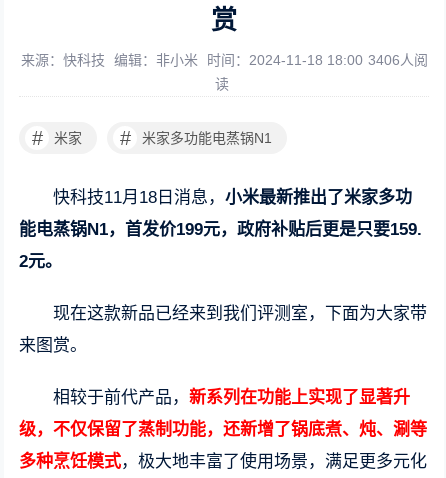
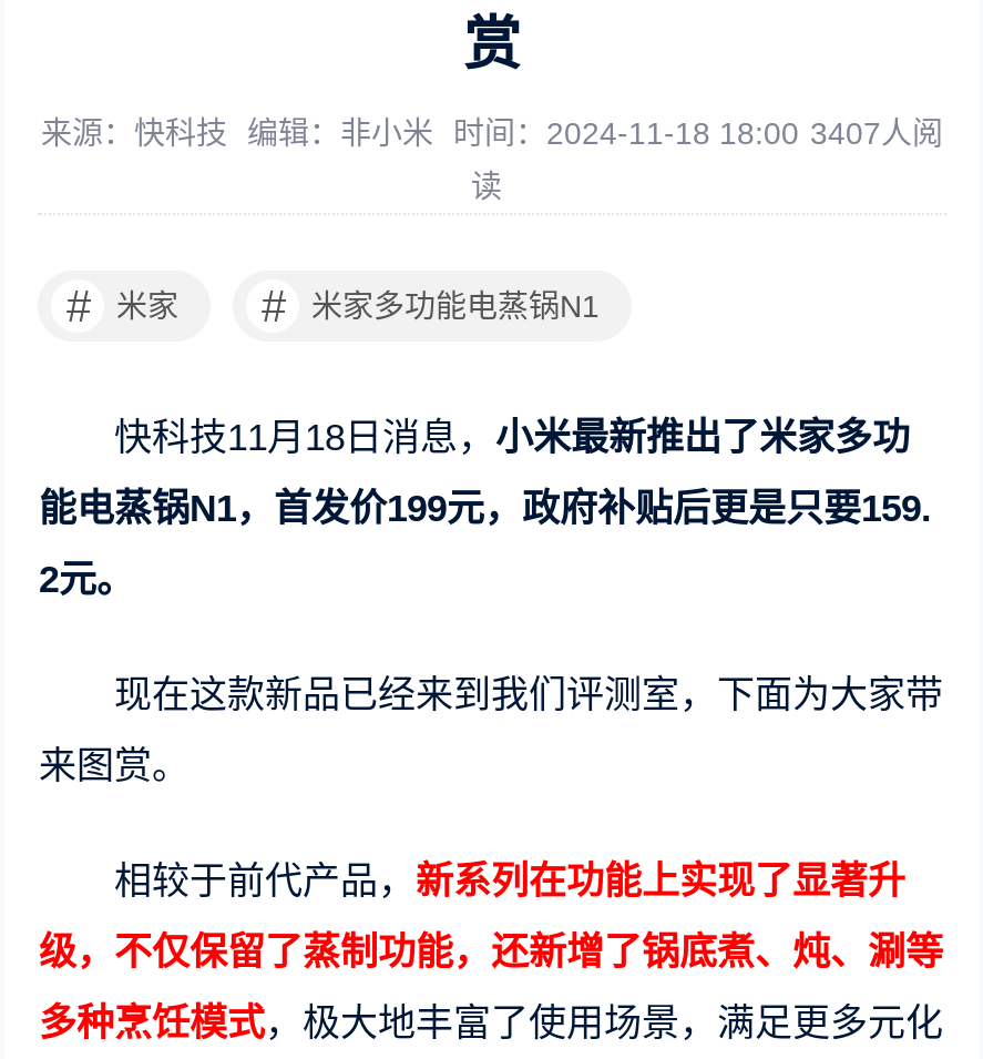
[20,52,427,68] 来源：快科技 编辑：非小米 时间：2024-11-18 18:00 3406人阅 -> [41,115,943,151] 来源：快科技 编辑：非小米 时间：2024-11-18 18:00 3407人阅

